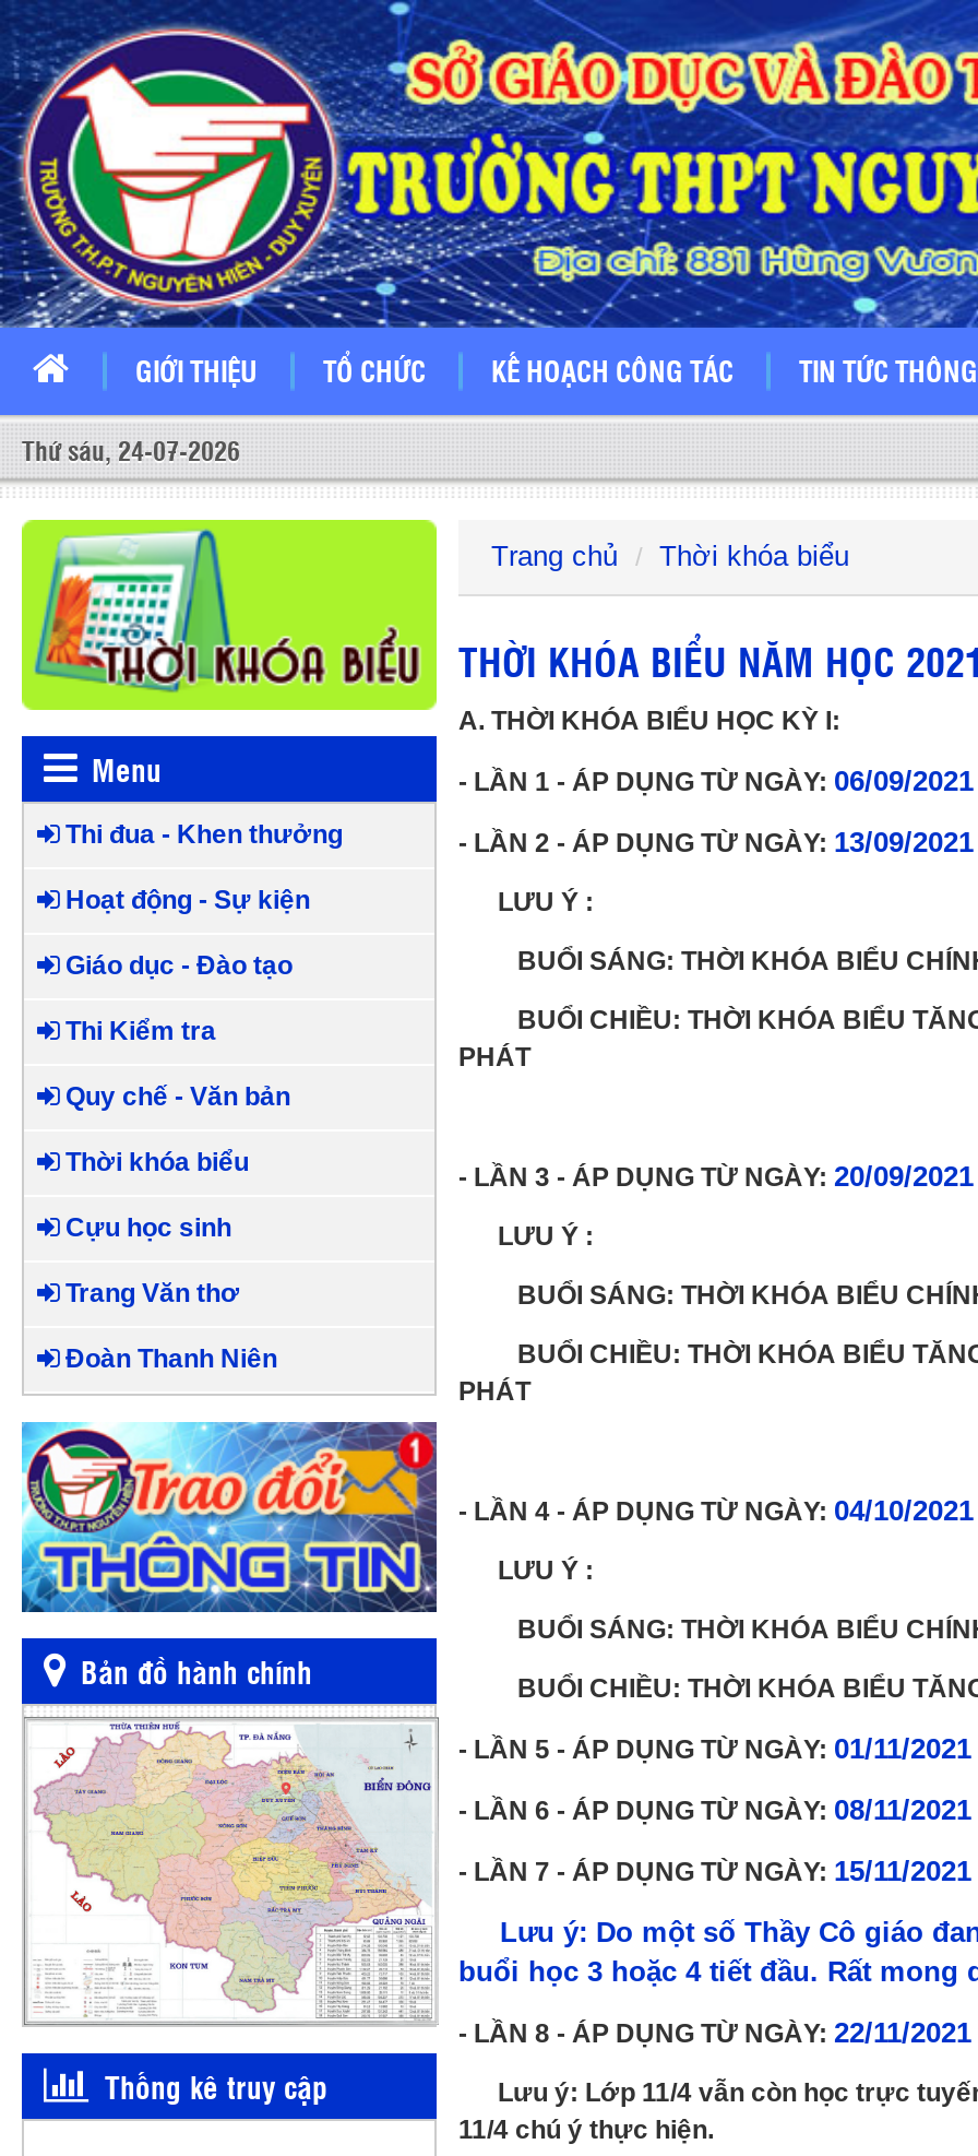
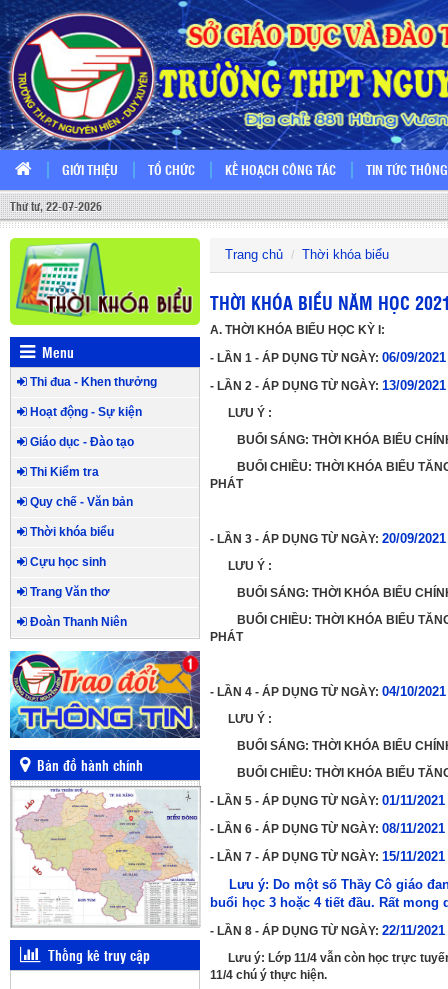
[22,433,240,467] Thứ sáu, 24-07-2026 -> [10,198,102,214] Thứ tư, 22-07-2026

